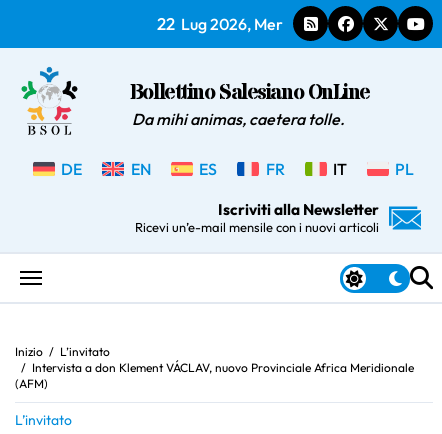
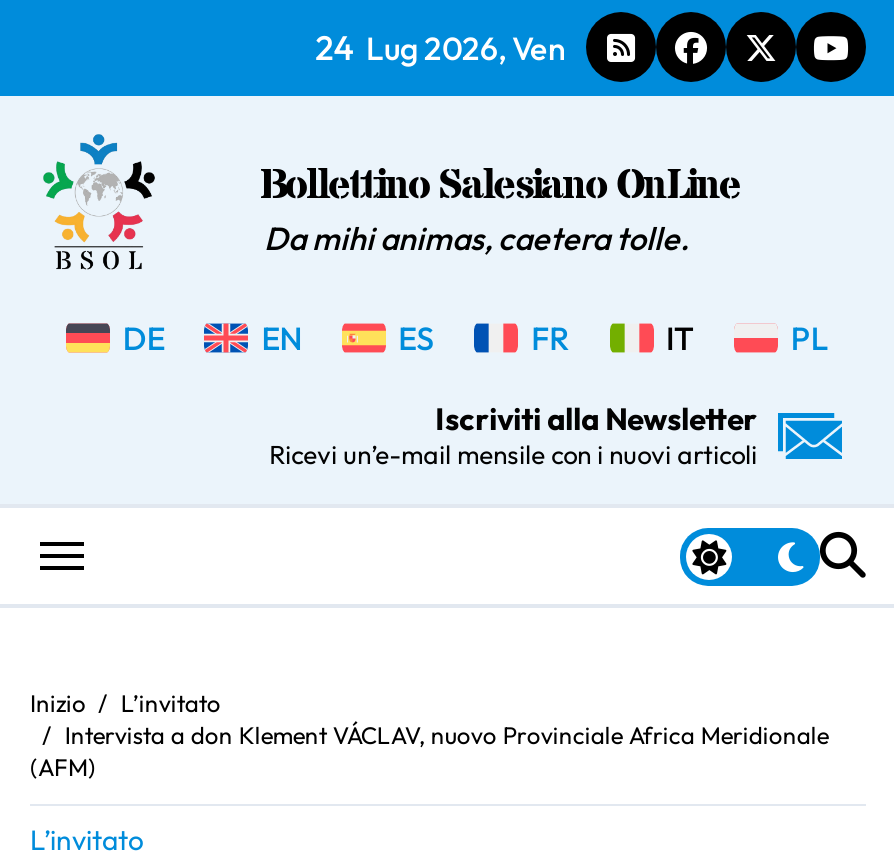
[157,13,283,34] 22 Lug 2026, Mer -> [315,27,566,69] 24 Lug 2026, Ven

